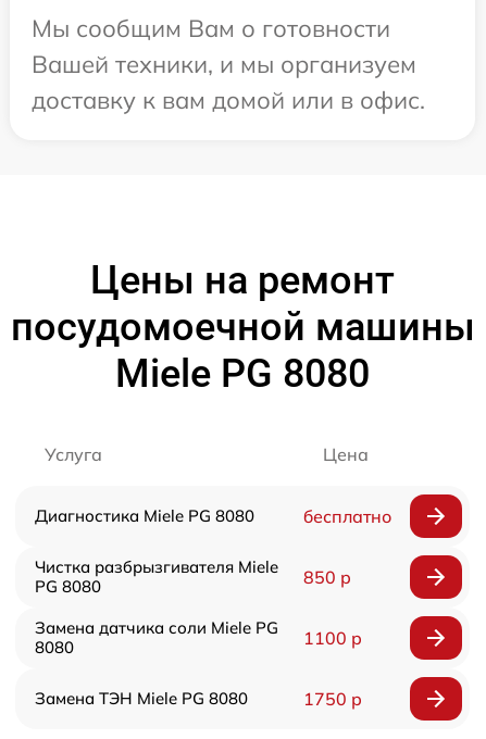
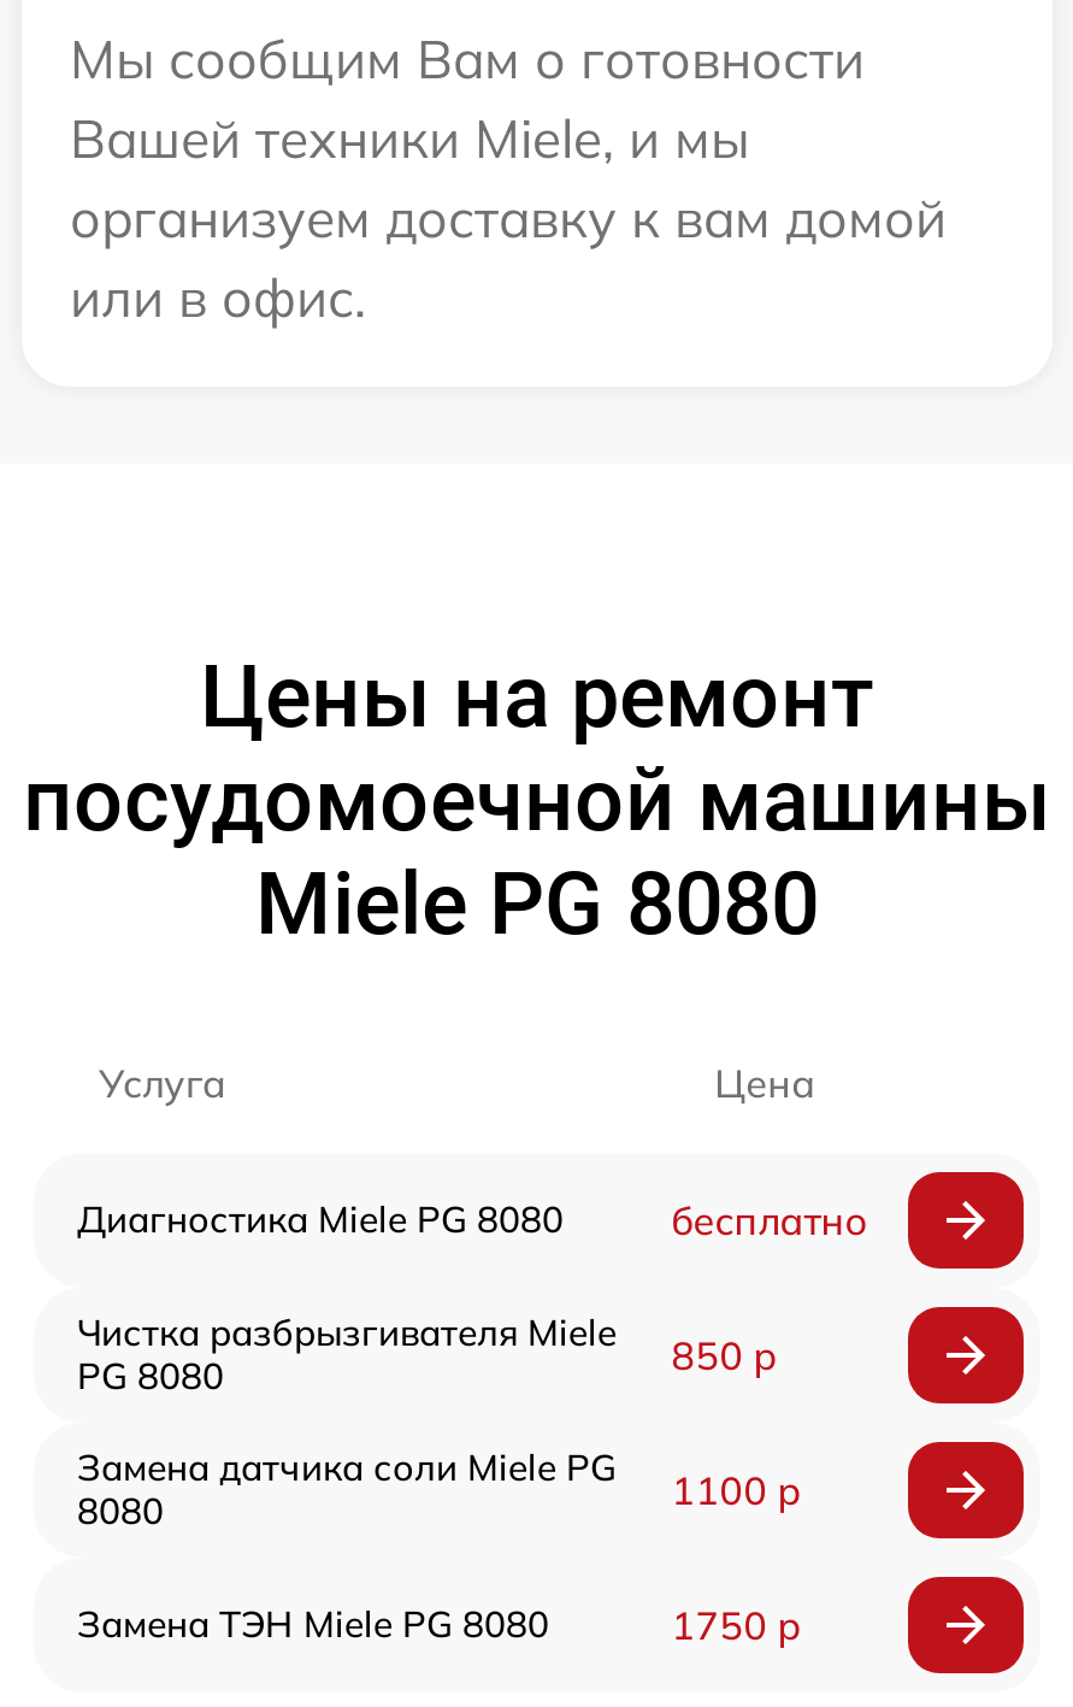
[32,49,425,115] Вашей техники, и мы организуем | доставку к вам домой или в офис. -> [70,105,947,331] Вашей техники Miele, и мы | организуем доставку к вам домой | или в офис.

